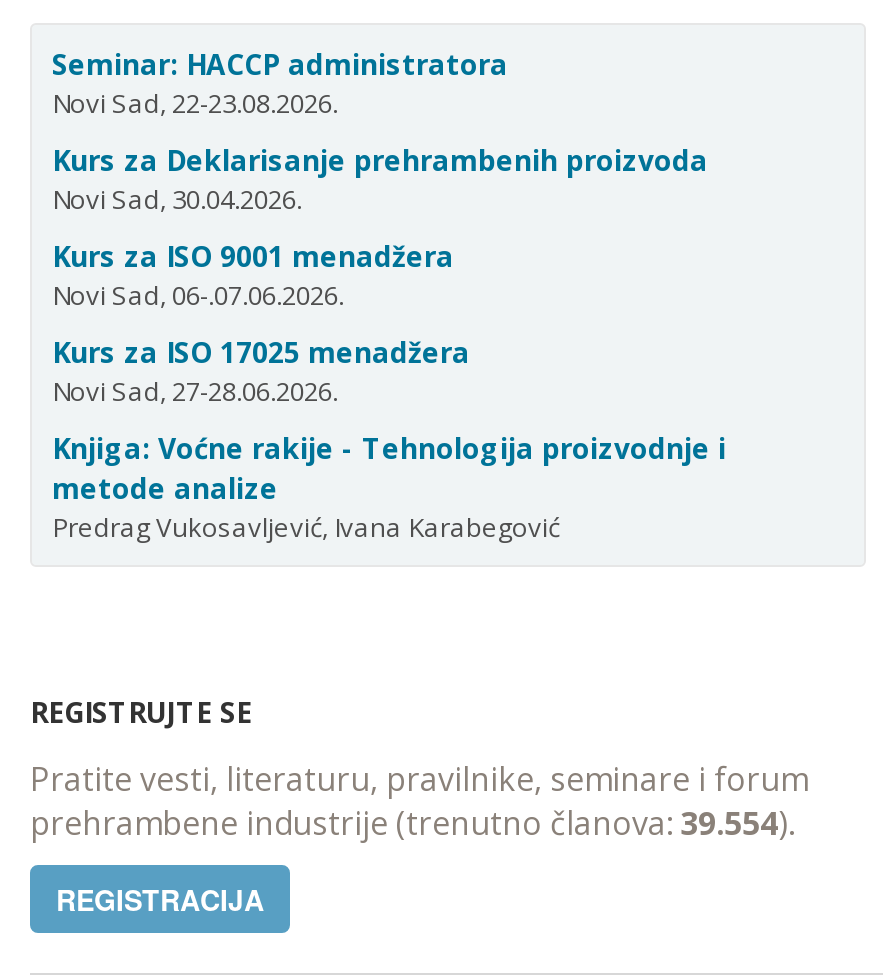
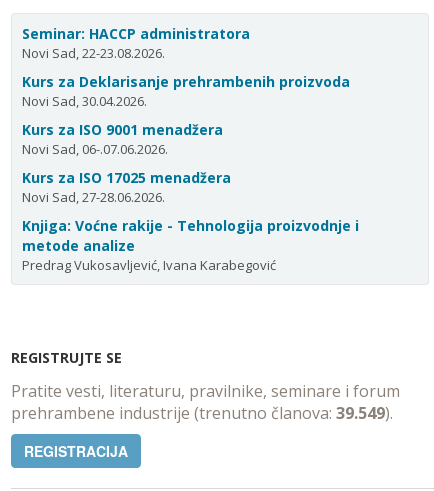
[30,801,794,845] prehrambene industrije (trenutno članova: 39.554). -> [11,402,393,424] prehrambene industrije (trenutno članova: 39.549).

